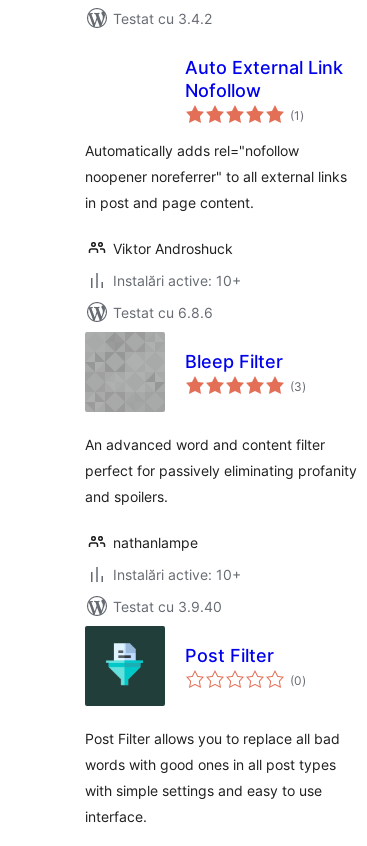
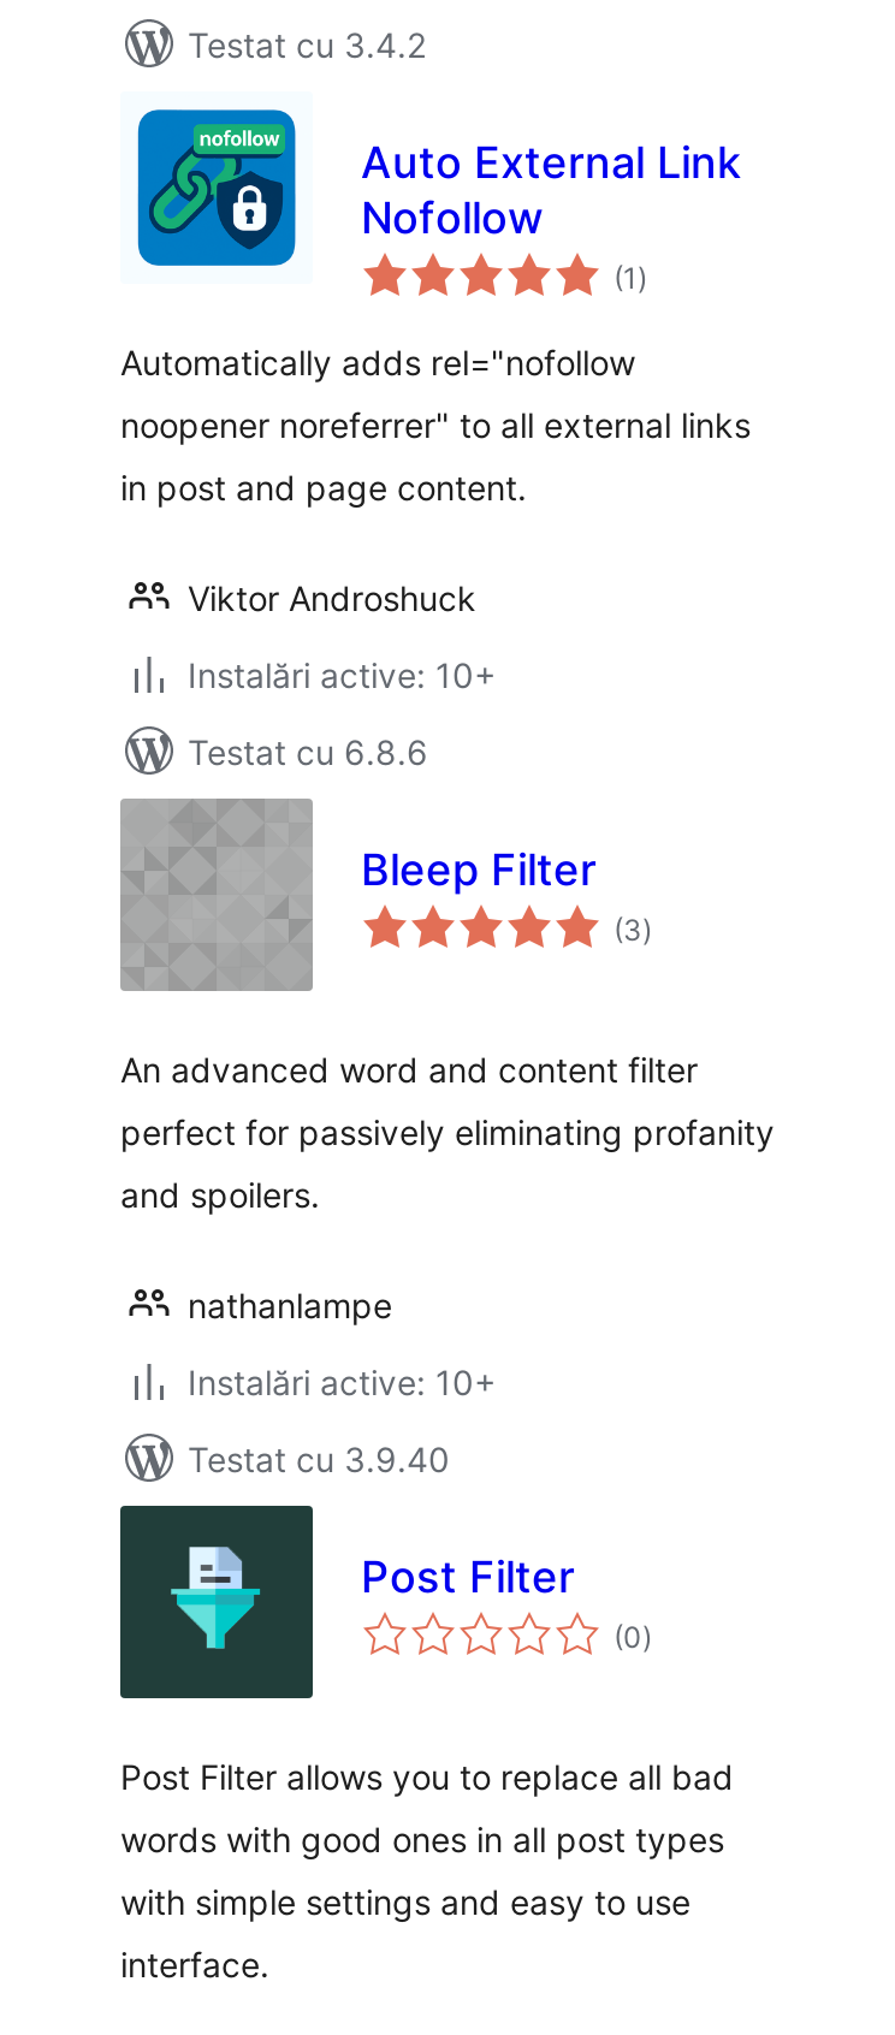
none -> [135,106,298,269] [image]

